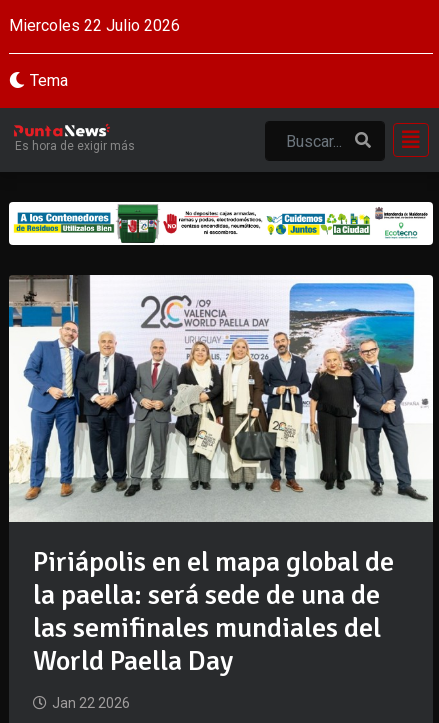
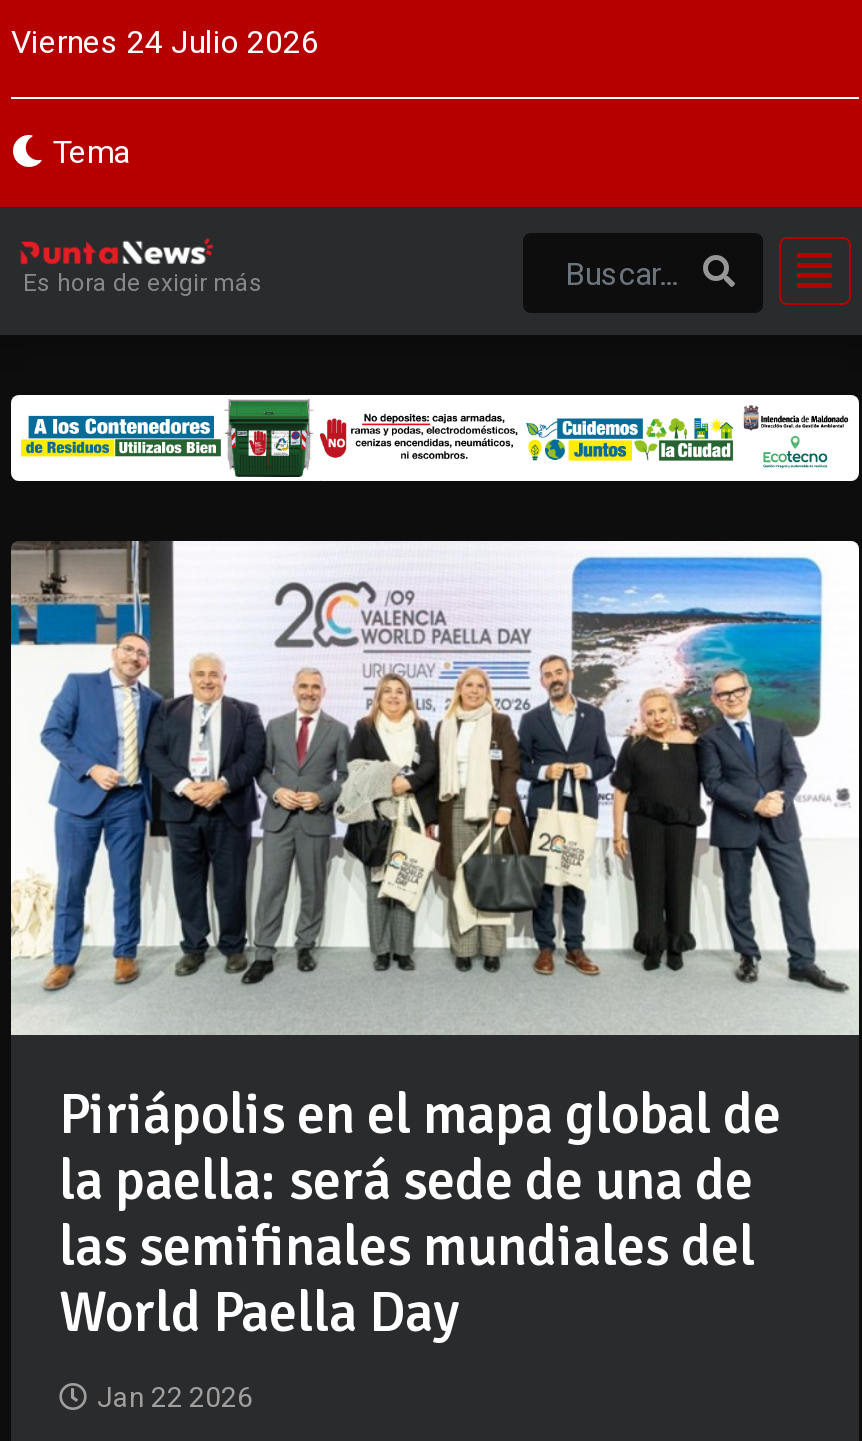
[9,16,180,35] Miercoles 22 Julio 2026 -> [11,23,319,61] Viernes 24 Julio 2026

